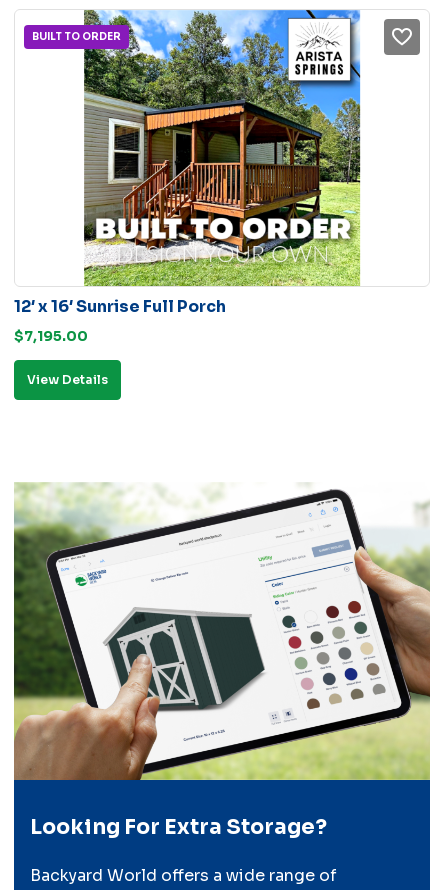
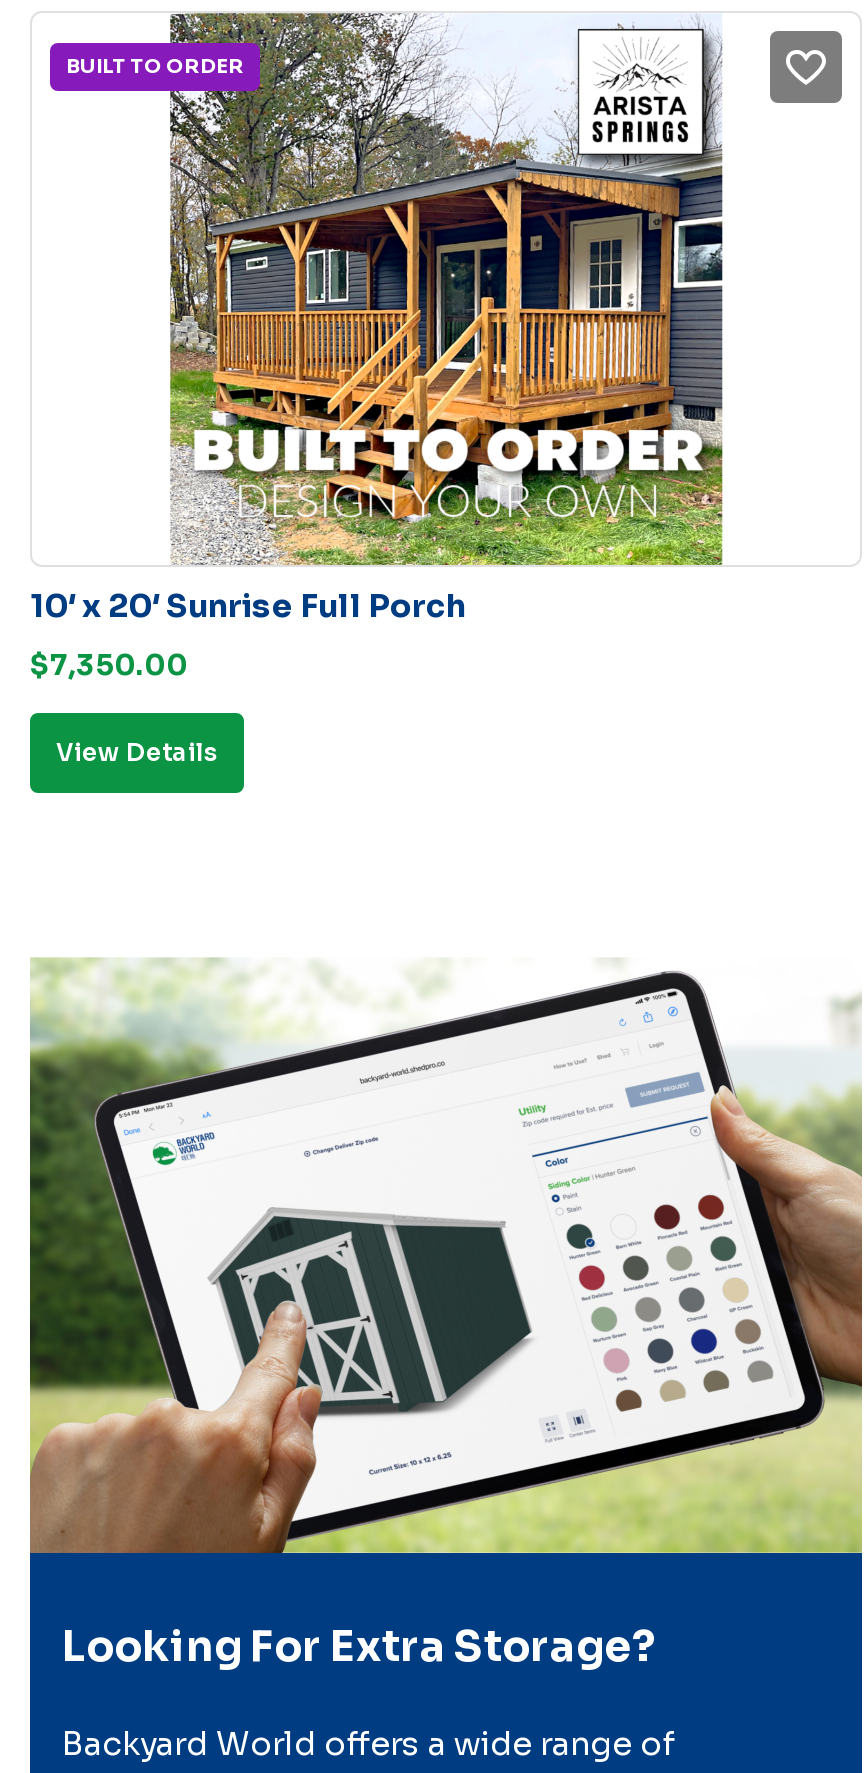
[14,9,361,317] [image] | 12′ x 16′ Sunrise Full Porch -> [30,11,724,626] [image] | 10′ x 20′ Sunrise Full Porch
[14,326,88,344] $7,195.00 -> [30,646,188,682] $7,350.00

